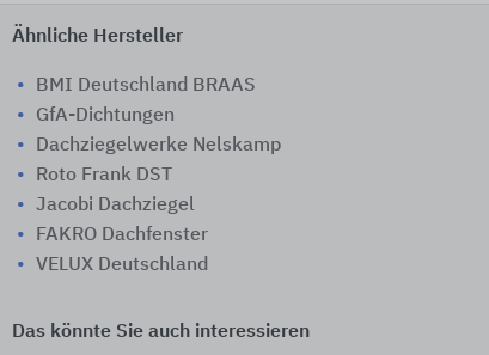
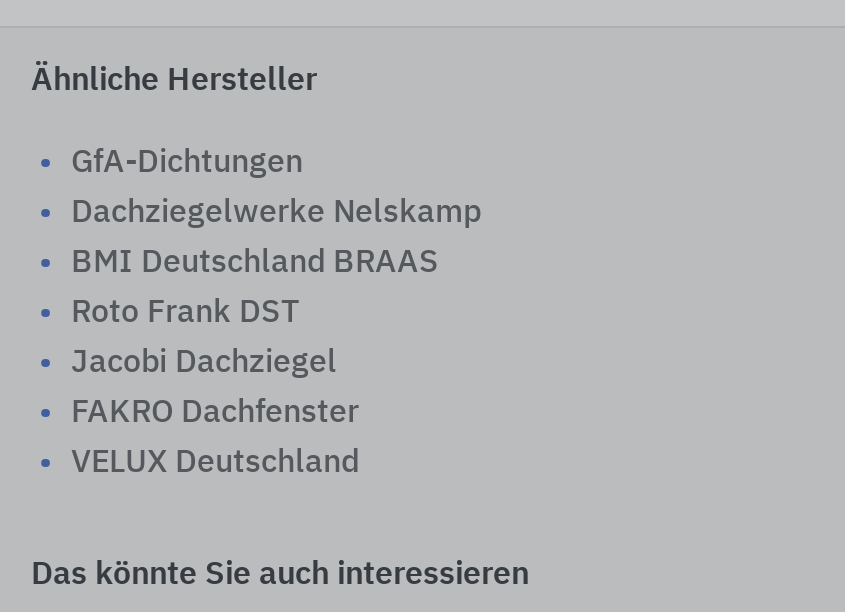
moved [36,76,256,96] -> [71,248,439,280]: BMI Deutschland BRAAS
moved [36,106,281,155] -> [71,148,481,230]: GfA-Dichtungen | Dachziegelwerke Nelskamp

